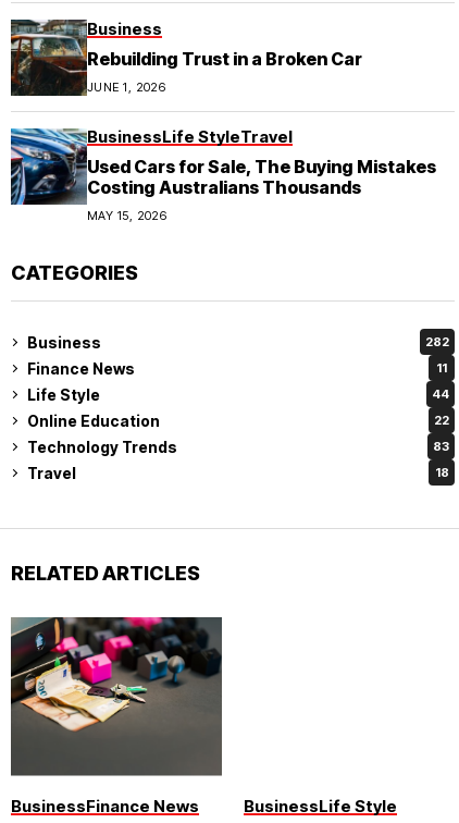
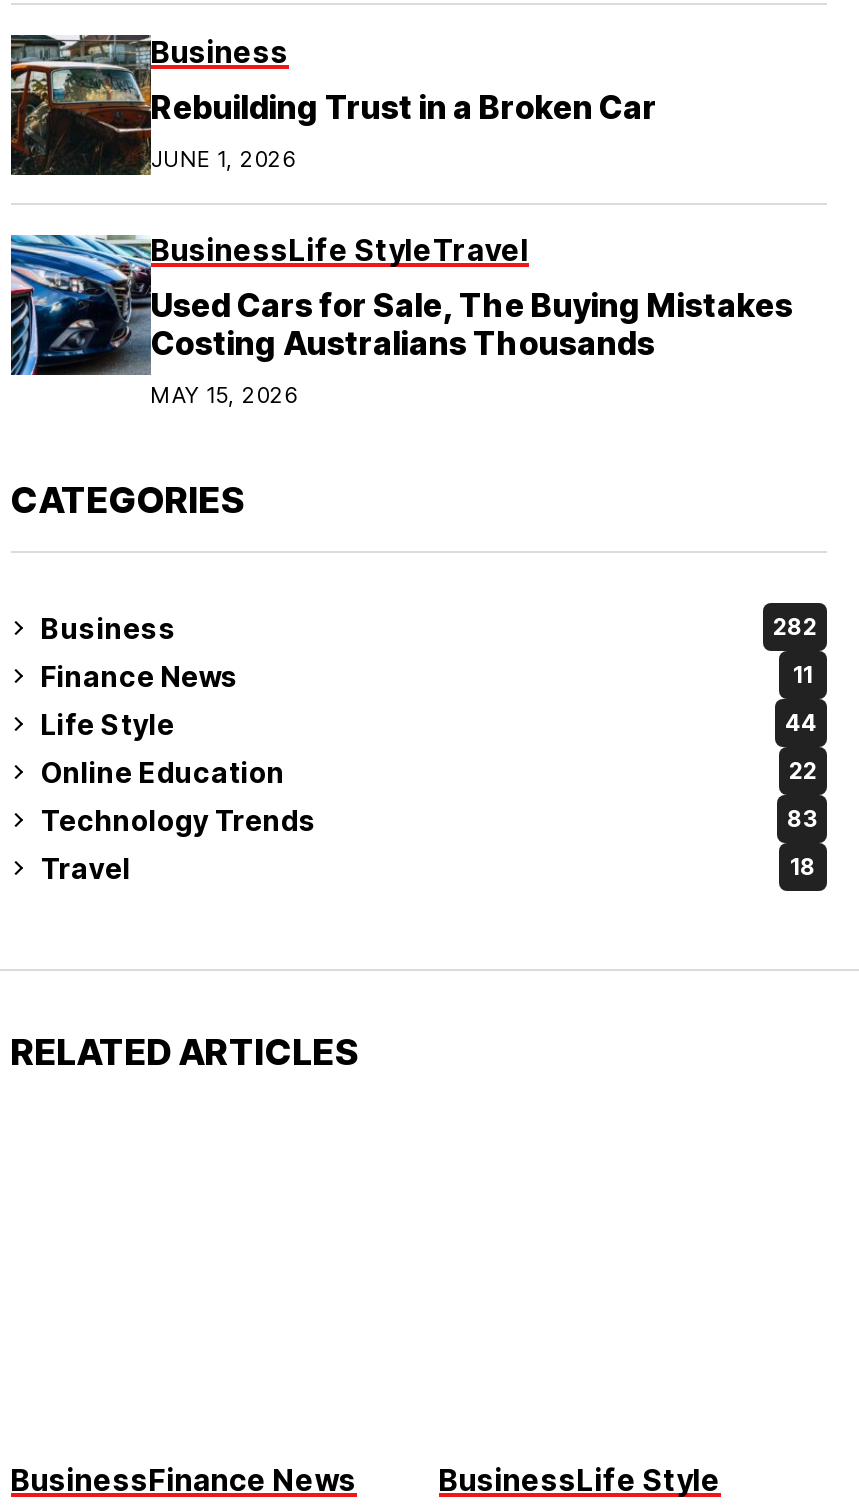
[10,616,223,777] [image] -> none

